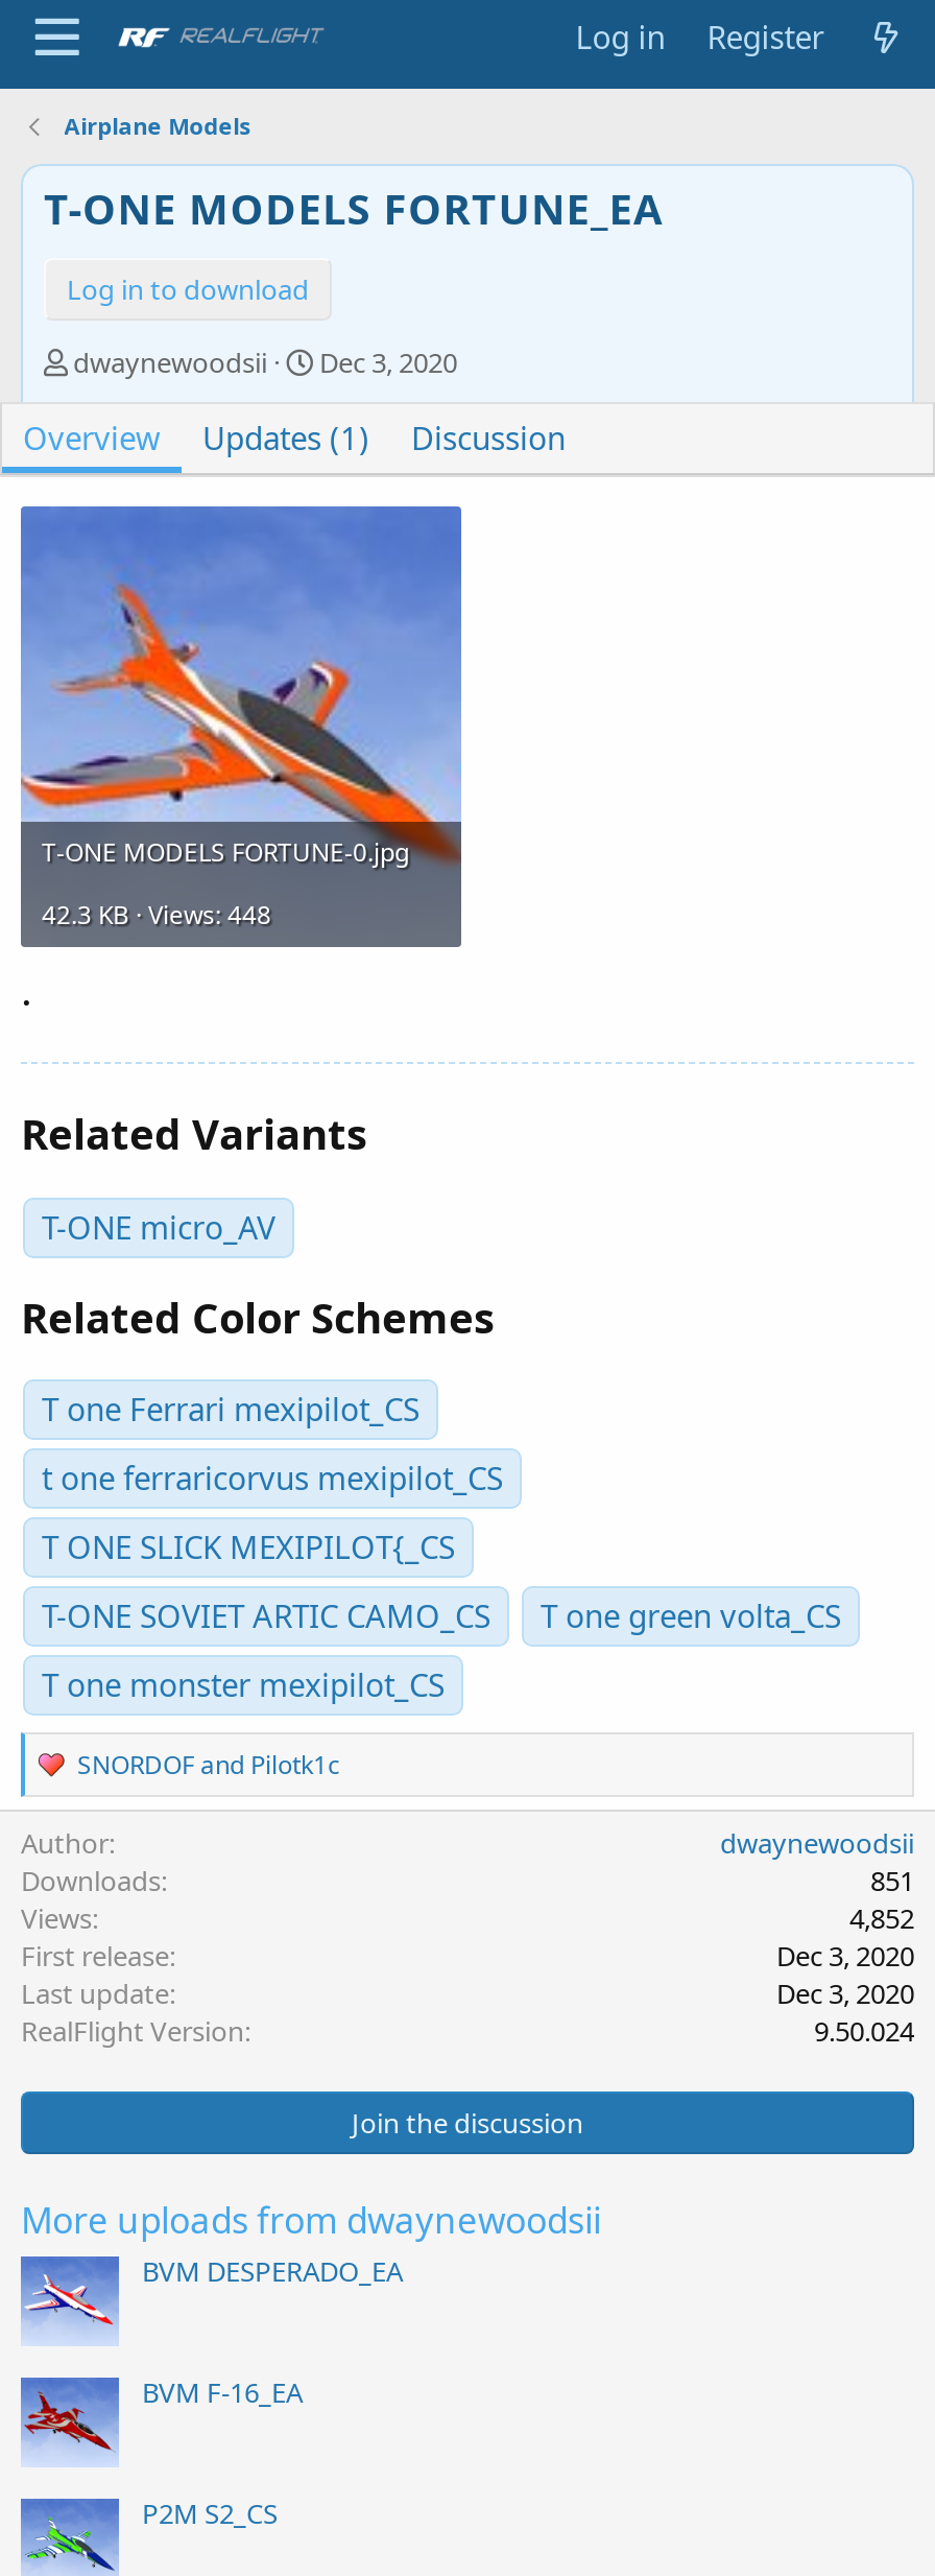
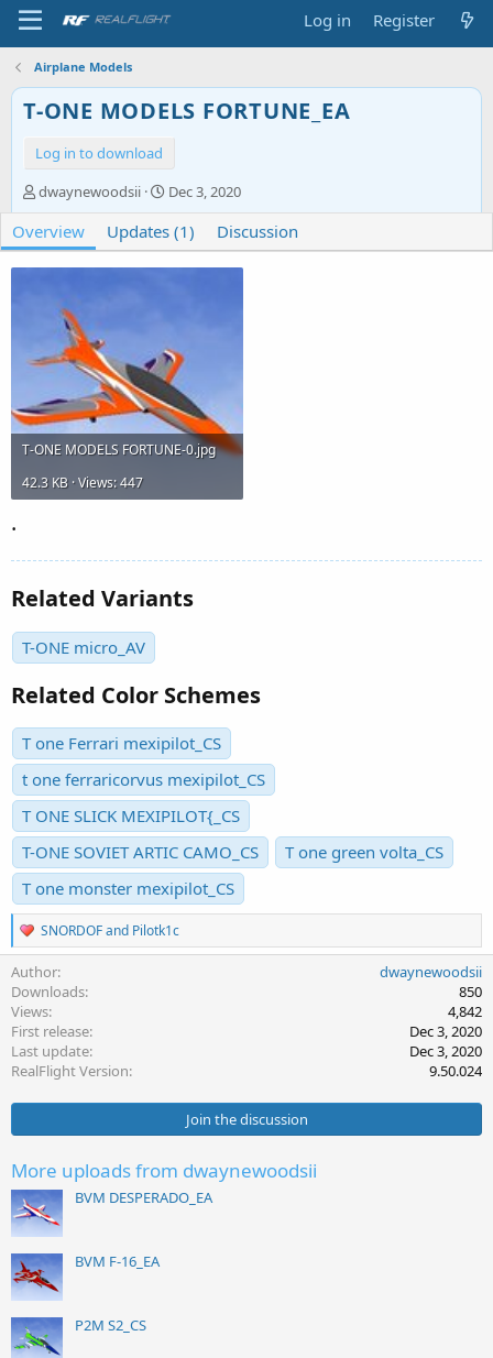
[42,897,271,932] 42.3 KB · Views: 448 -> [22,473,143,492] 42.3 KB · Views: 447
[870,1863,914,1900] 851 -> [459,982,482,1002] 850
[849,1900,914,1938] 4,852 -> [448,1002,482,1022] 4,842

